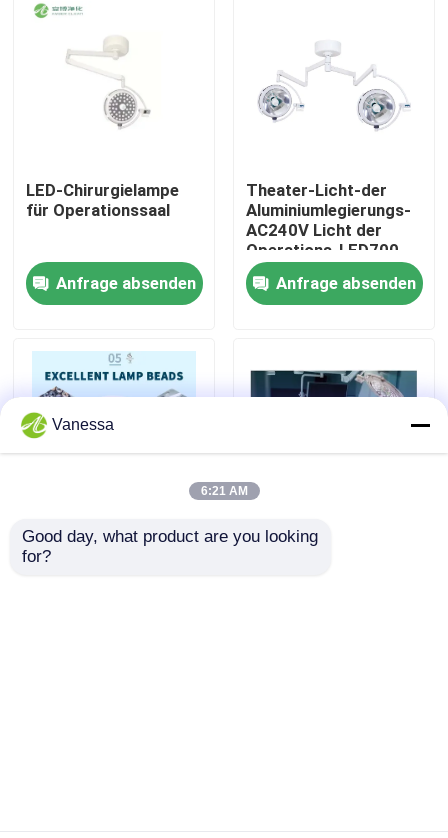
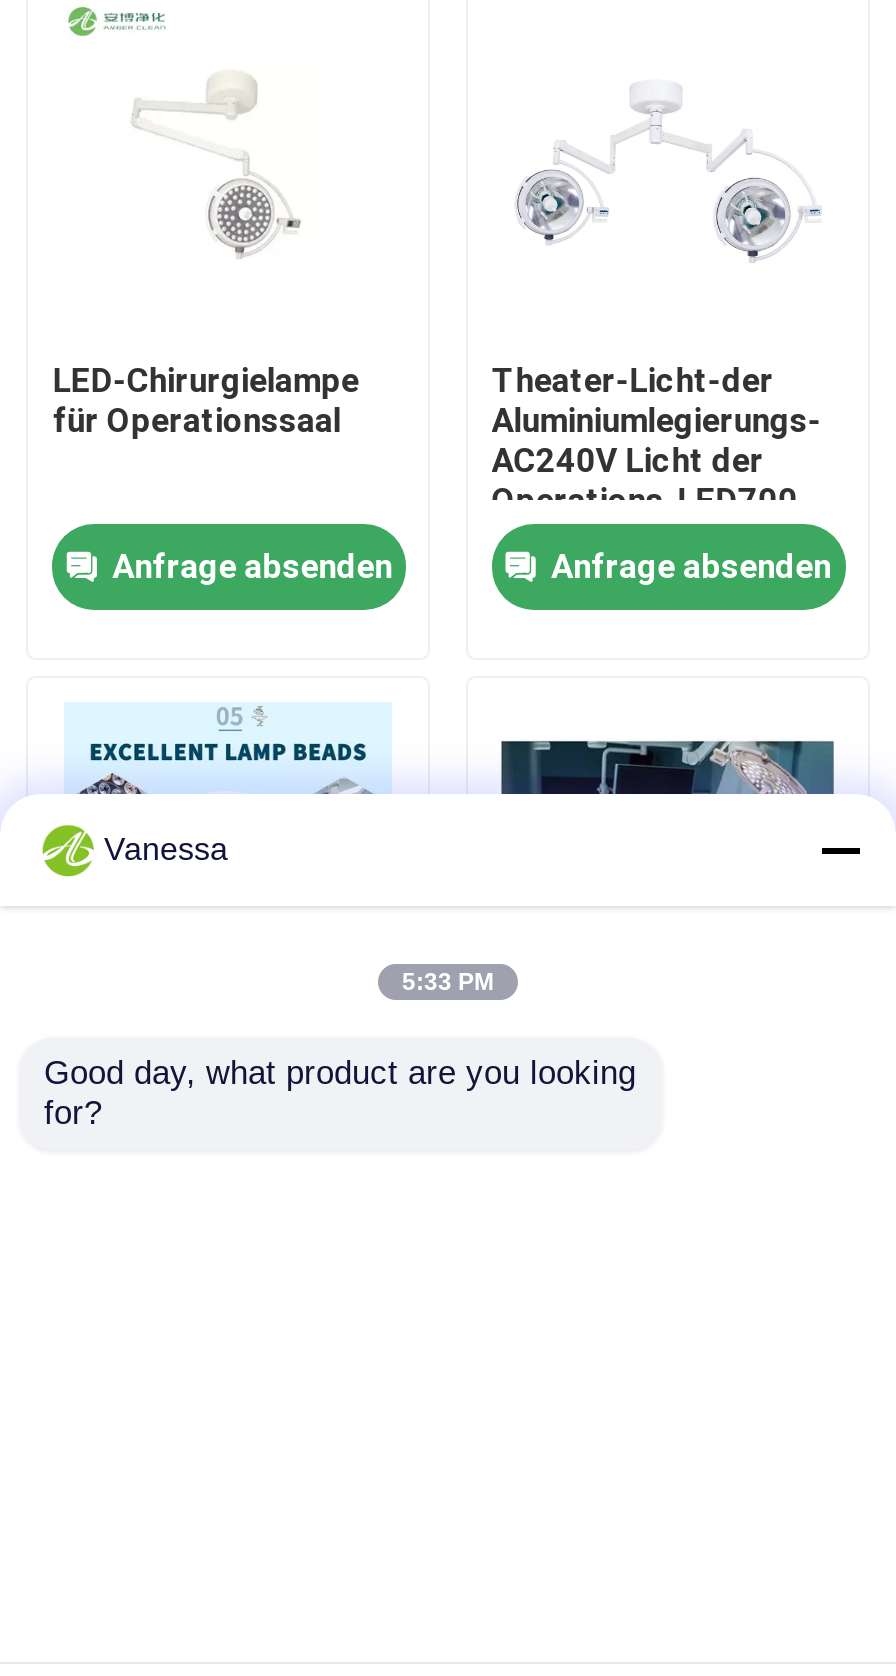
[200,484,247,498] 6:21 AM -> [402,968,494,996] 5:33 PM

